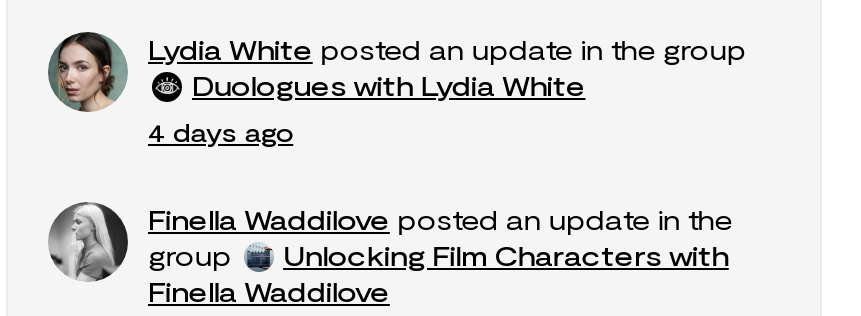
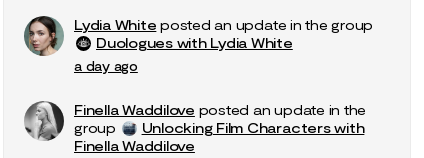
[148,116,293,148] 4 days ago -> [74,58,138,74] a day ago

